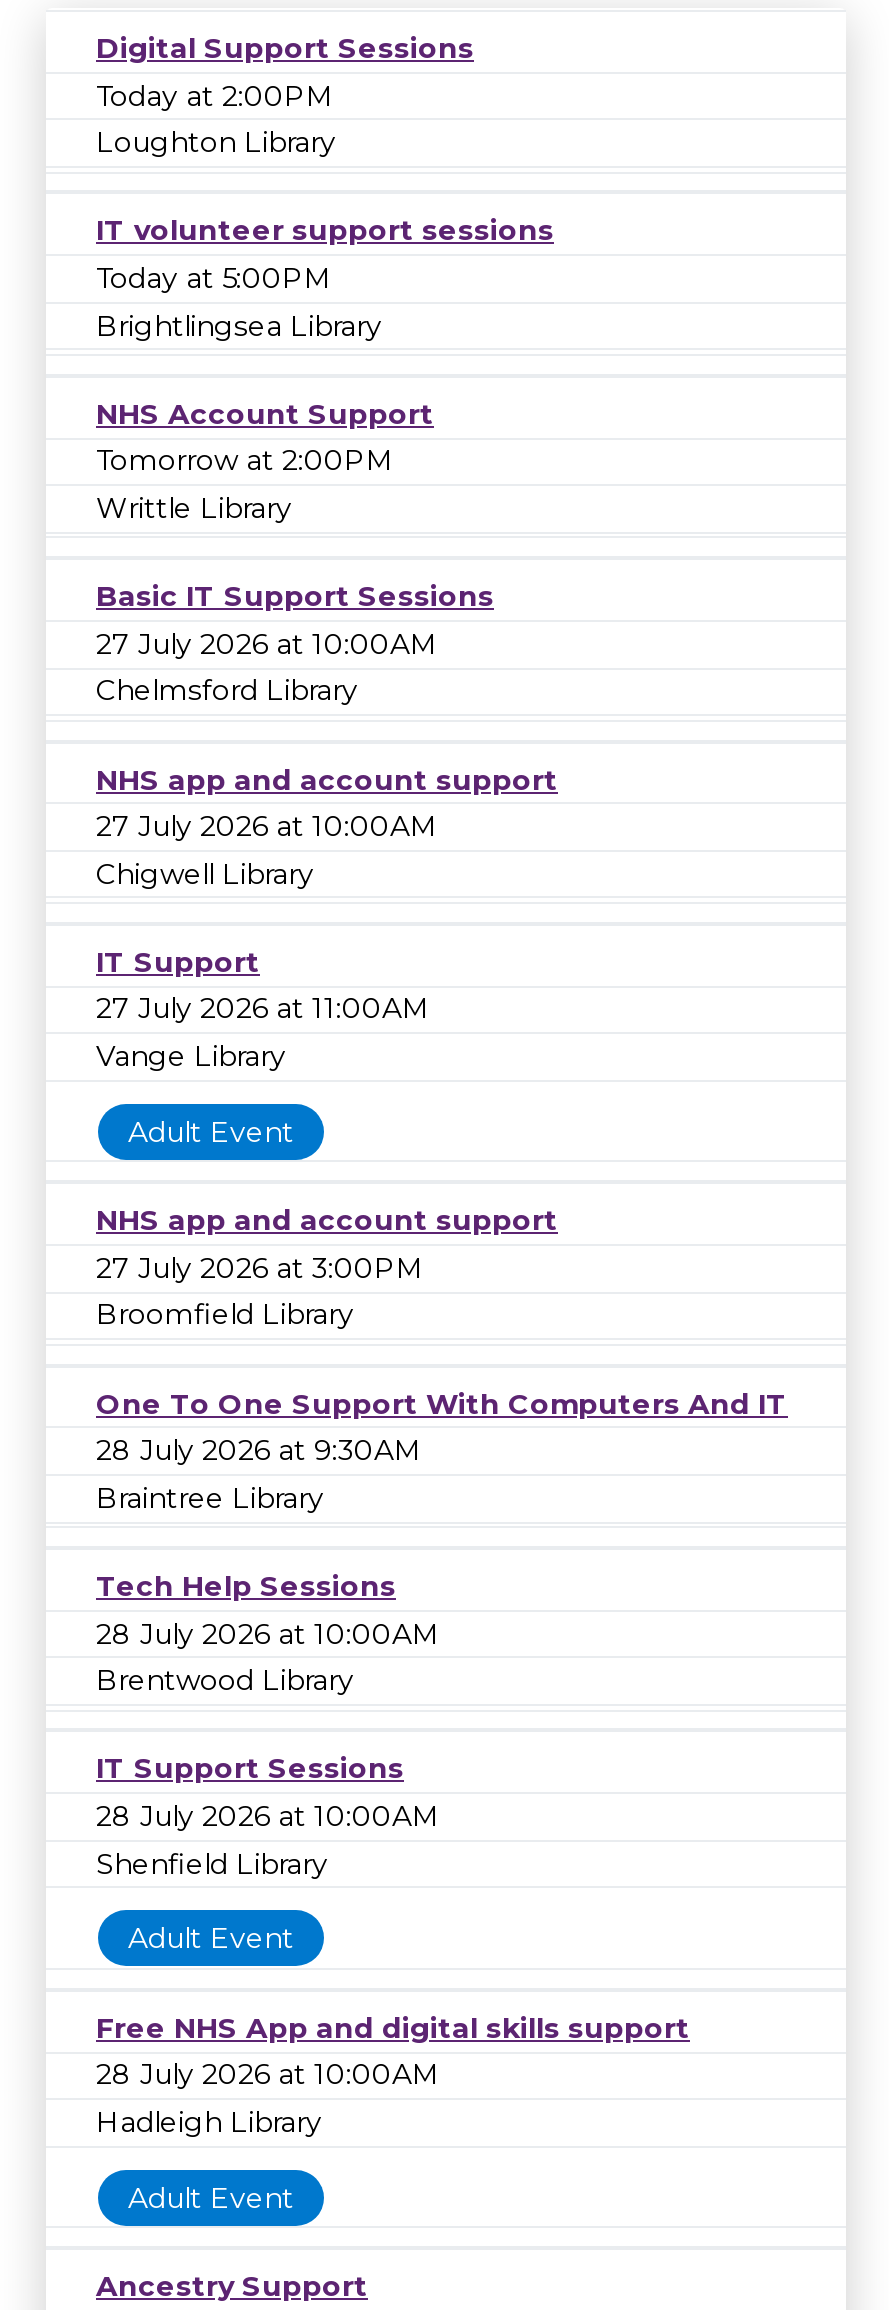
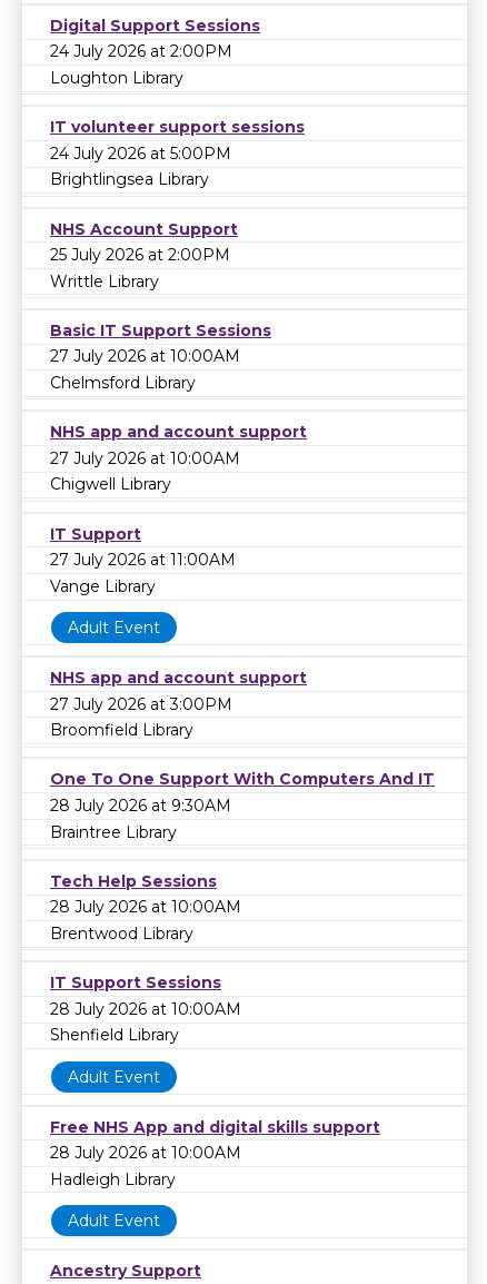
[96,77,334,113] Today at 2:00PM -> [50,42,232,62] 24 July 2026 at 2:00PM
[96,259,332,295] Today at 5:00PM -> [50,143,231,163] 24 July 2026 at 5:00PM
[96,442,394,478] Tomorrow at 2:00PM -> [50,245,230,265] 25 July 2026 at 2:00PM

